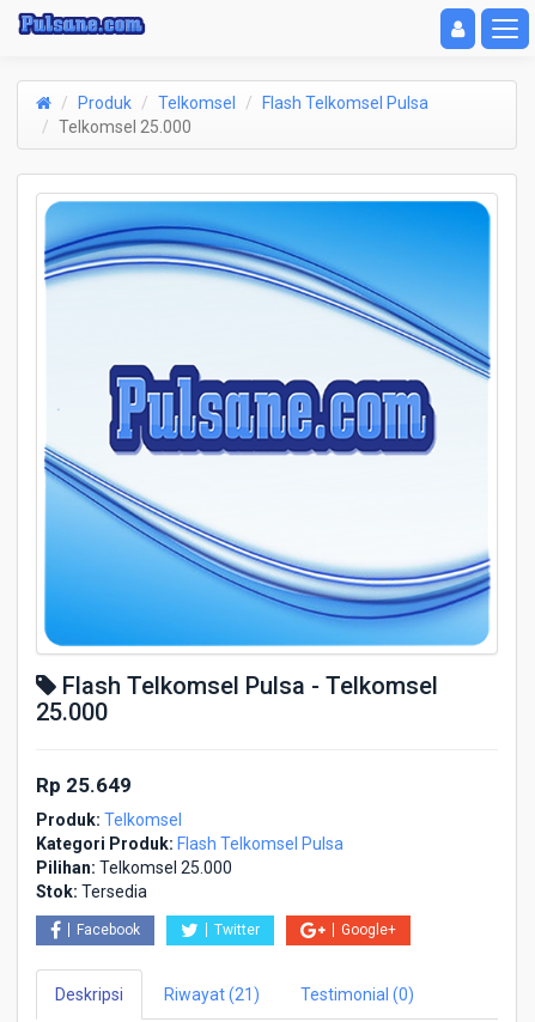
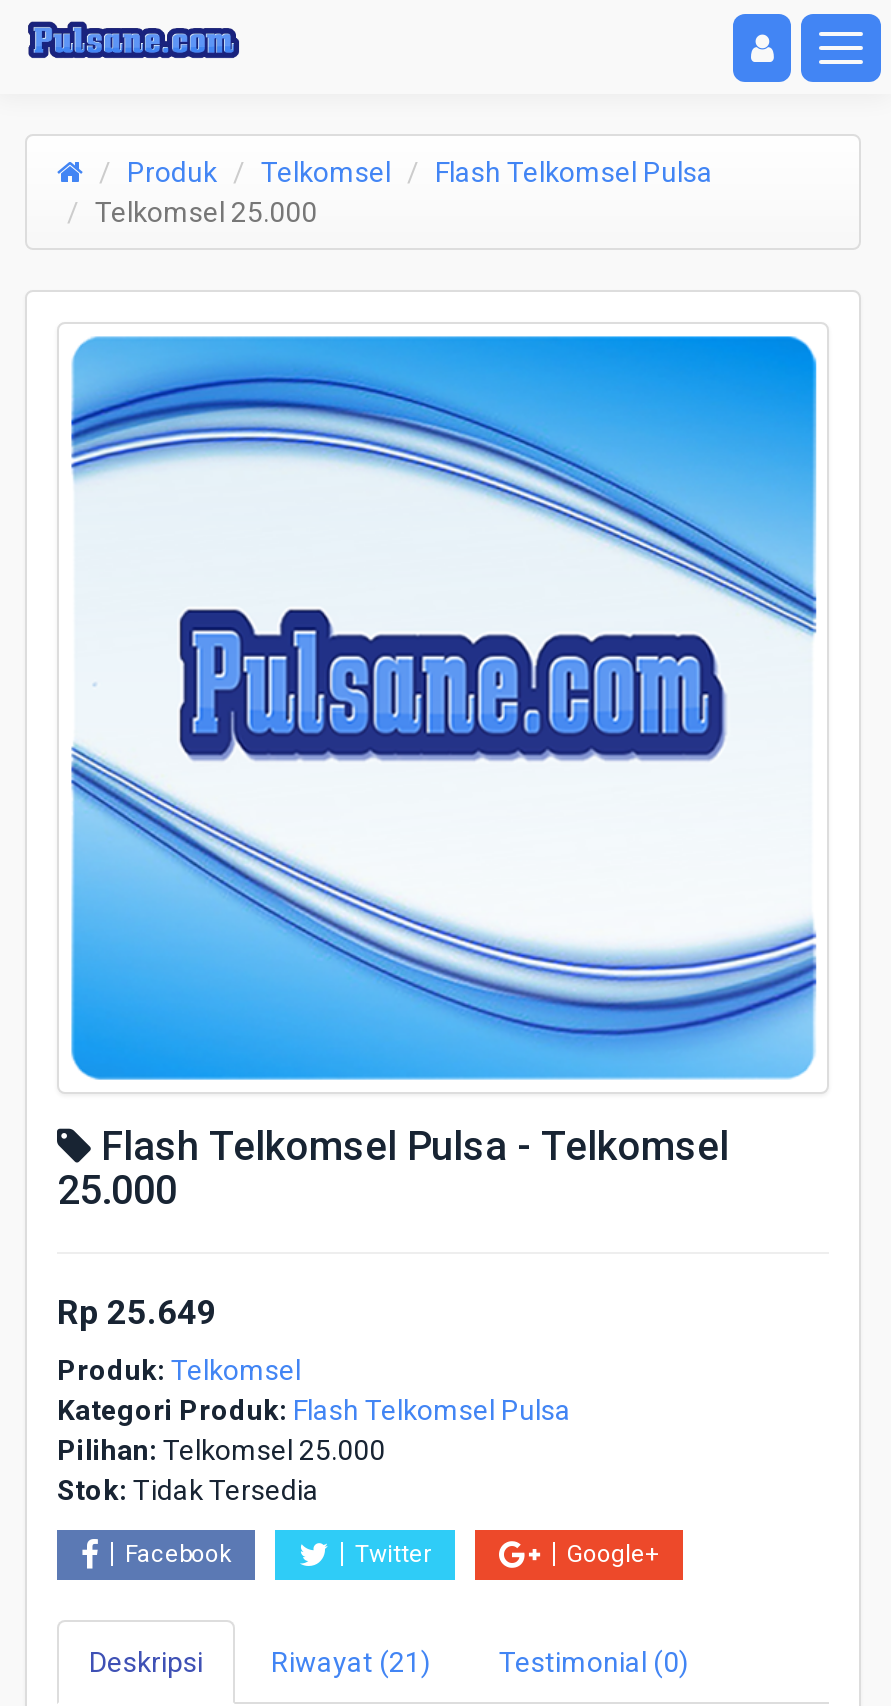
[36,882,147,901] Stok: Tersedia -> [57,1474,319,1506] Stok: Tidak Tersedia

